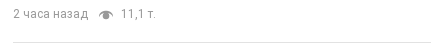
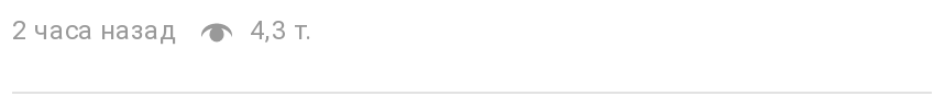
[121,7,156,21] 11,1 т. -> [250,16,311,47] 4,3 т.

